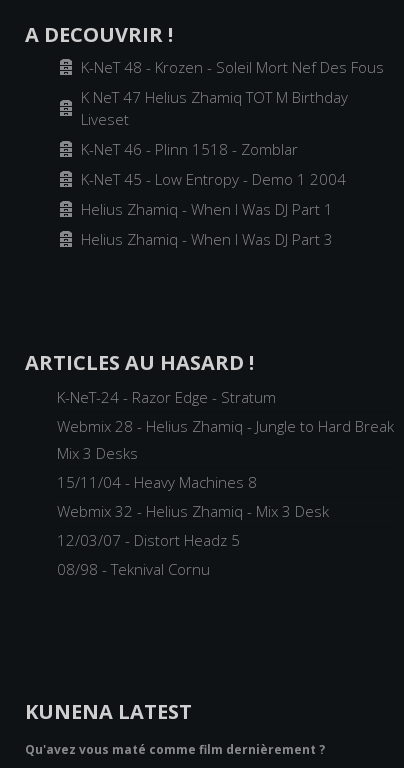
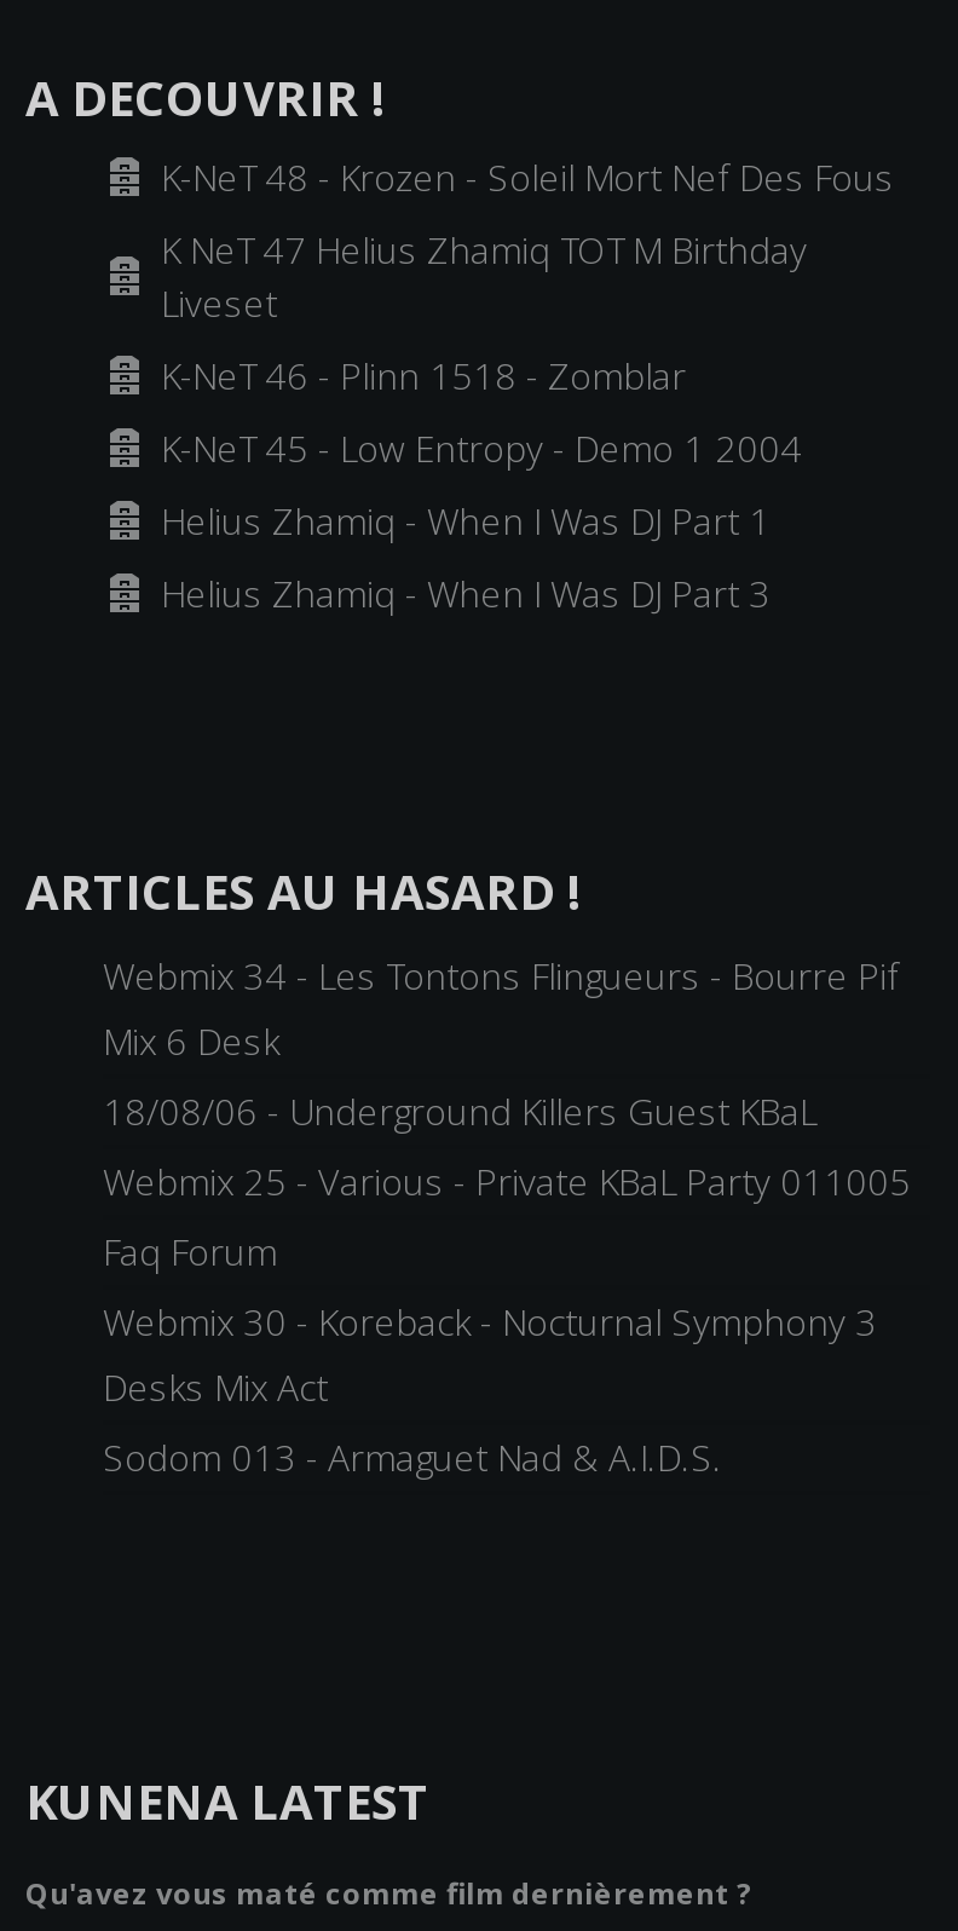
[57,387,394,579] K-NeT-24 - Razor Edge - Stratum | Webmix 28 - Helius Zhamiq - Jungle to Hard Break | Mix 3 Desks | 15/11/04 - Heavy Machines 8 | Webmix 32 - Helius Zhamiq - Mix 3 Desk | 12/03/07 - Distort Headz 5 | 08/98 - Teknival Cornu -> [103,950,911,1480] Webmix 34 - Les Tontons Flingueurs - Bourre Pif | Mix 6 Desk | 18/08/06 - Underground Killers Guest KBaL | Webmix 25 - Various - Private KBaL Party 011005 | Faq Forum | Webmix 30 - Koreback - Nocturnal Symphony 3 | Desks Mix Act | Sodom 013 - Armaguet Nad & A.I.D.S.

